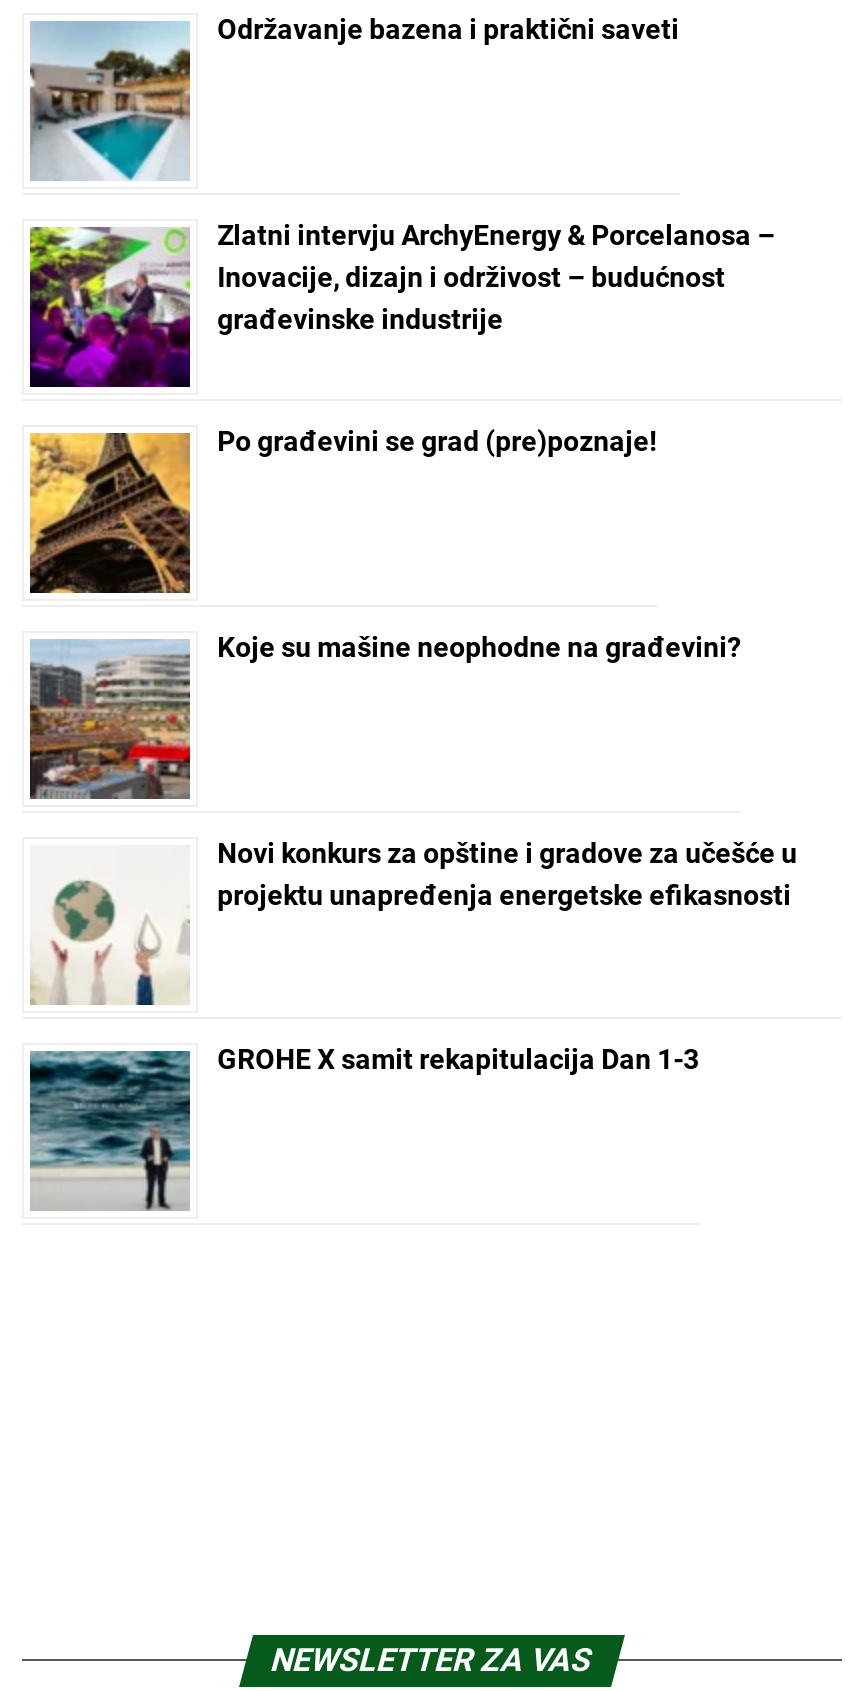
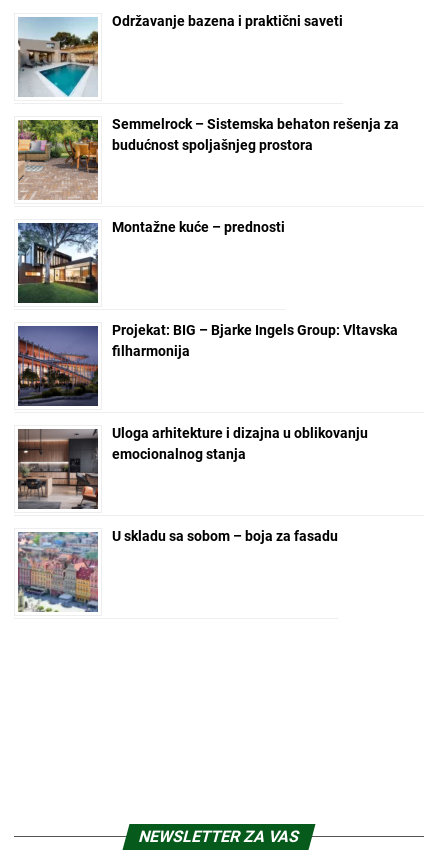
[28,218,775,389] [image] | Zlatni intervju ArchyEnergy & Porcelanosa – | Inovacije, dizajn i održivost – budućnost | građevinske industrije -> [17,116,399,201] [image] | Semmelrock – Sistemska behaton rešenja za | budućnost spoljašnjeg prostora
[28,424,657,595] [image] | Po građevini se grad (pre)poznaje! -> [17,219,285,304] [image] | Montažne kuće – prednosti
[30,630,741,799] [image] | Koje su mašine neophodne na građevini? -> [18,322,398,406] [image] | Projekat: BIG – Bjarke Ingels Group: Vltavska | filharmonija
[30,836,797,1005] [image] | Novi konkurs za opštine i gradove za učešće u | projektu unapređenja energetske efikasnosti -> [17,425,368,510] [image] | Uloga arhitekture i dizajna u oblikovanju | emocionalnog stanja
[28,1042,699,1211] [image] | GROHE X samit rekapitulacija Dan 1-3 -> [17,528,338,612] [image] | U skladu sa sobom – boja za fasadu

